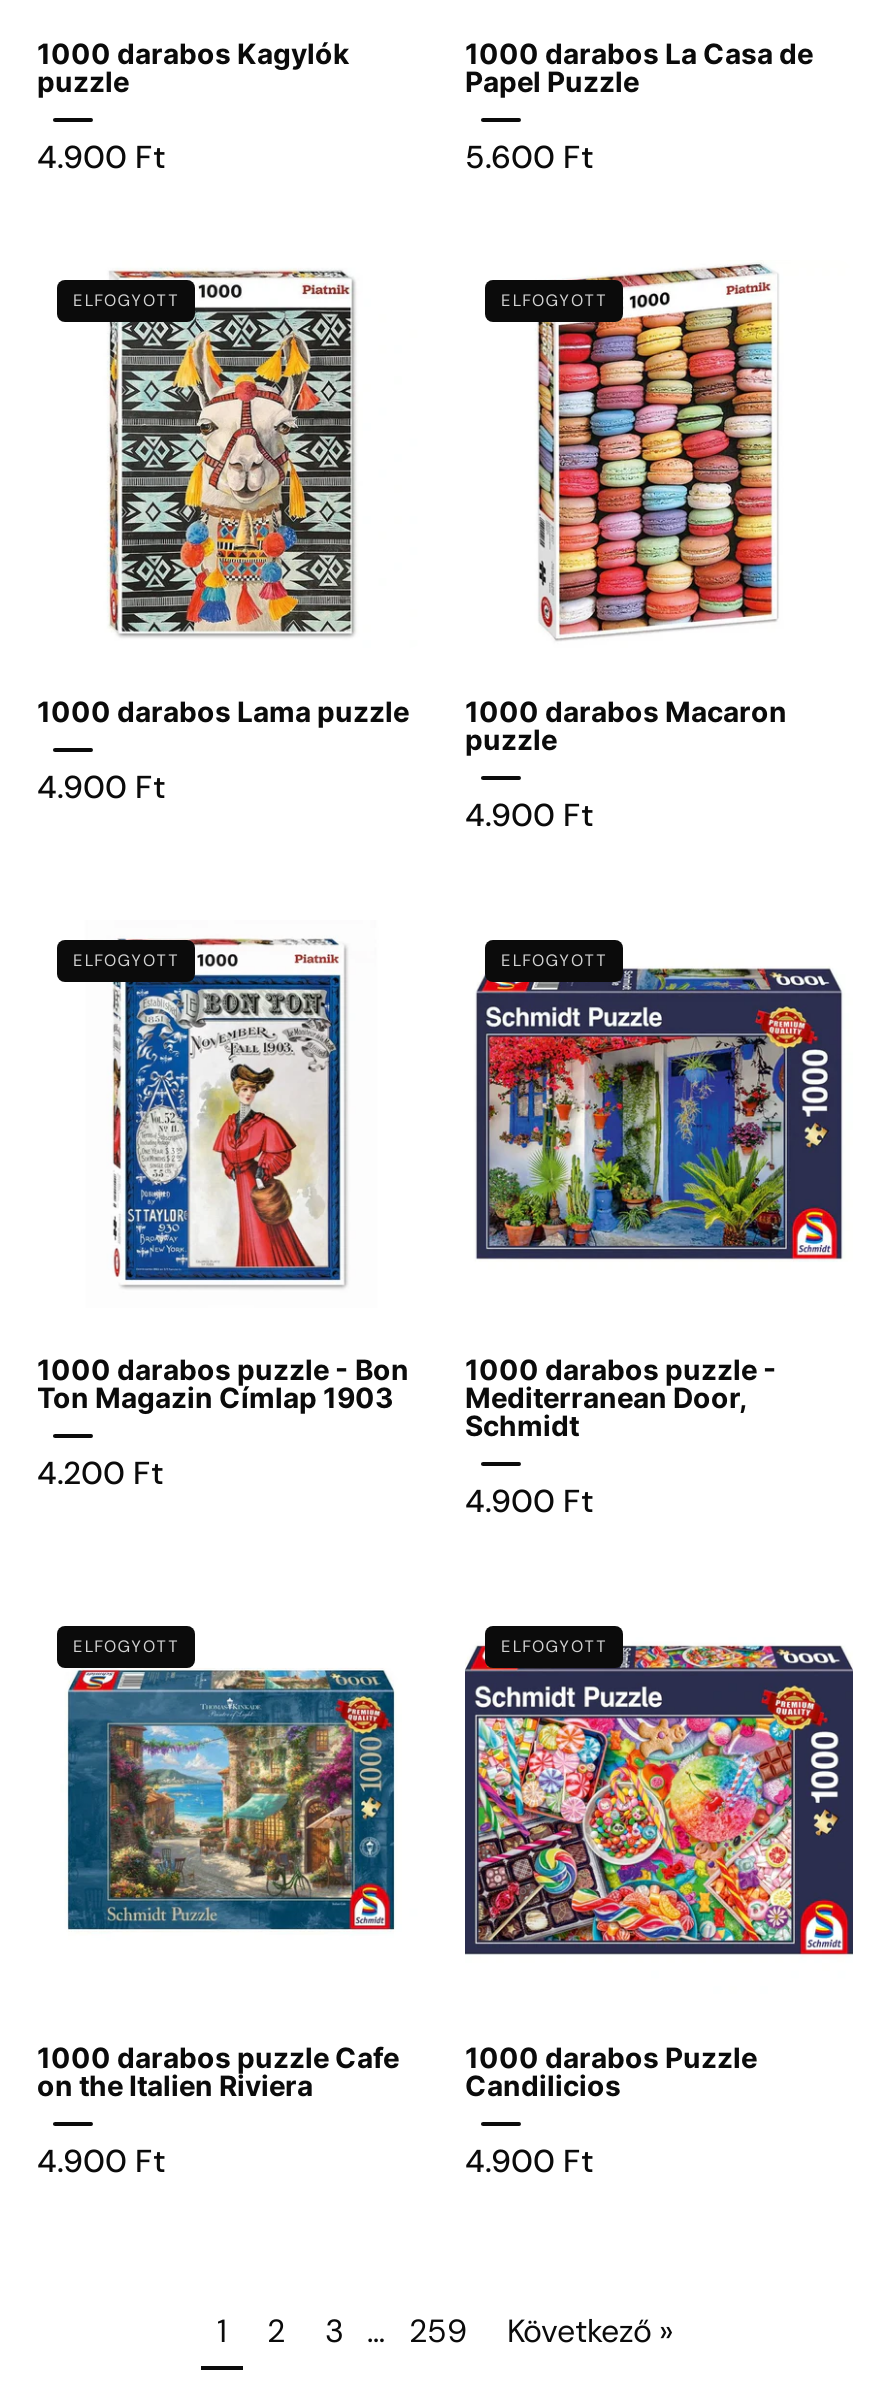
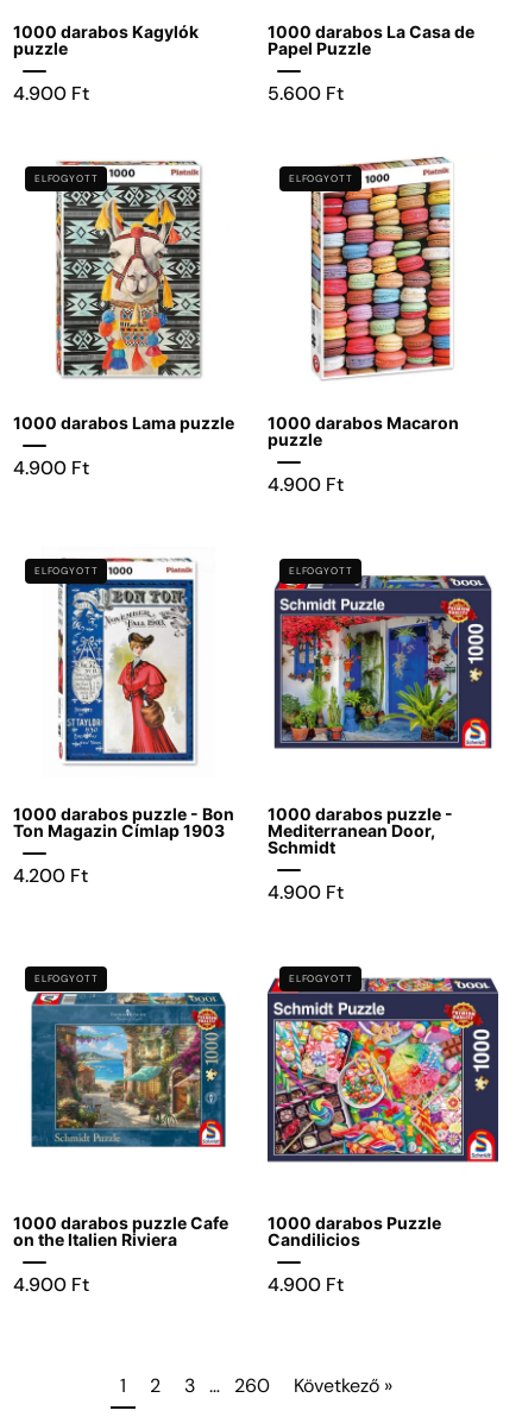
[325,2309,467,2351] 3 … 259 -> [184,1373,269,1398] 3 … 260

